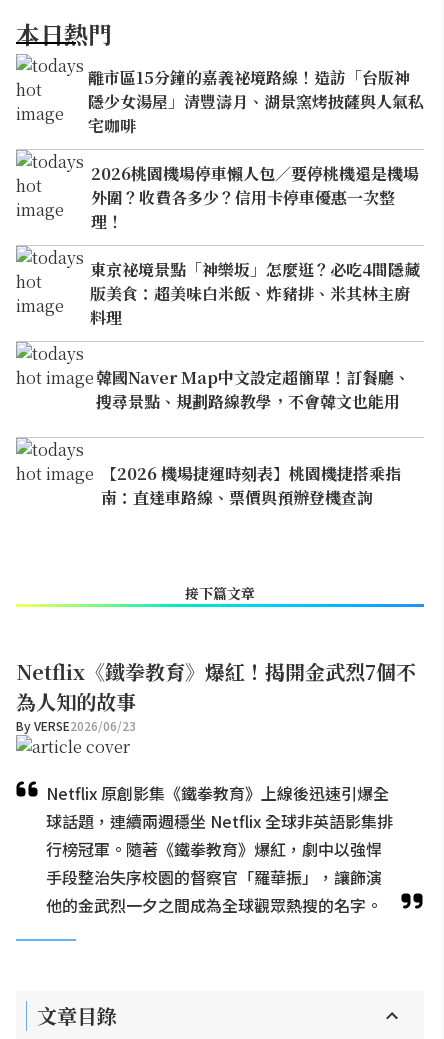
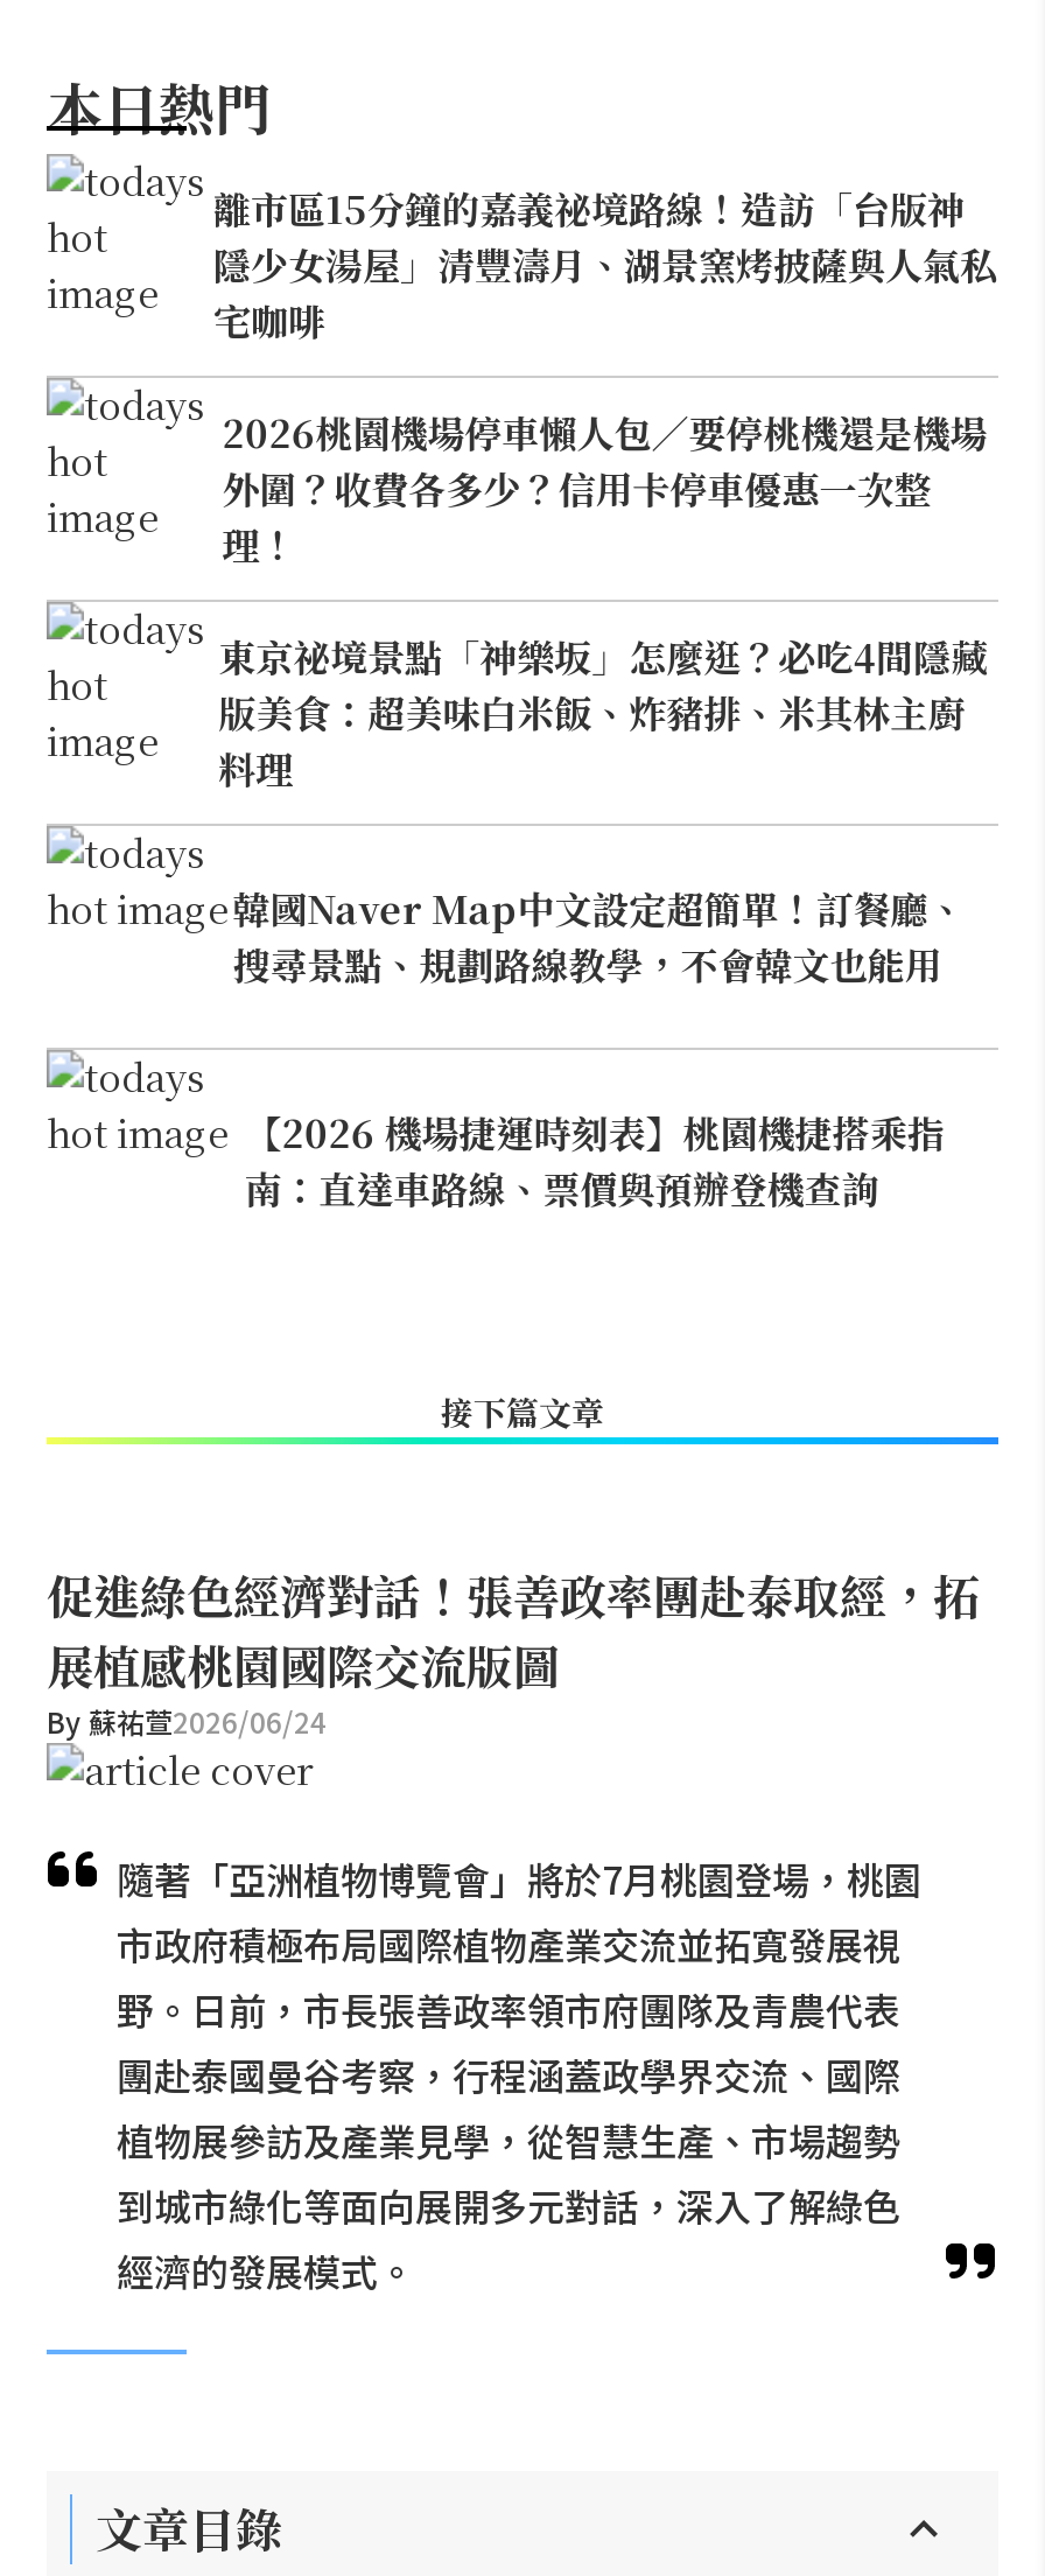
[16,657,416,734] Netflix《鐵拳教育》爆紅！揭開金武烈7個不 | 為人知的故事 | By VERSE2026/06/23 -> [47,1561,980,1741] 促進綠色經濟對話！張善政率團赴泰取經，拓 | 展植感桃園國際交流版圖 | By 蘇祐萱2026/06/24
[46,781,393,917] Netflix 原創影集《鐵拳教育》上線後迅速引爆全 | 球話題，連續兩週穩坐 Netflix 全球非英語影集排 | 行榜冠軍。隨著《鐵拳教育》爆紅，劇中以強悍 | 手段整治失序校園的督察官「羅華振」，讓飾演 | 他的金武烈一夕之間成為全球觀眾熱搜的名字。 -> [117,1850,921,2298] 隨著「亞洲植物博覽會」將於7月桃園登場，桃園 | 市政府積極布局國際植物產業交流並拓寬發展視 | 野。日前，市長張善政率領市府團隊及青農代表 | 團赴泰國曼谷考察，行程涵蓋政學界交流、國際 | 植物展參訪及產業見學，從智慧生產、市場趨勢 | 到城市綠化等面向展開多元對話，深入了解綠色 | 經濟的發展模式。

